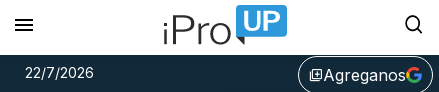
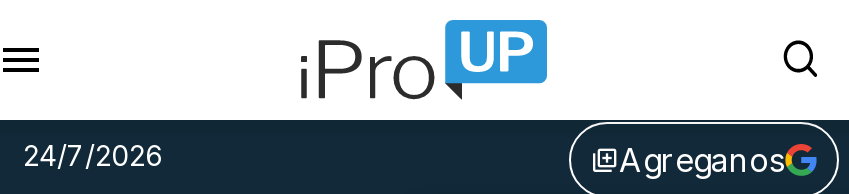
[25,64,94,81] 22/7/2026 -> [23,138,163,172] 24/7/2026

